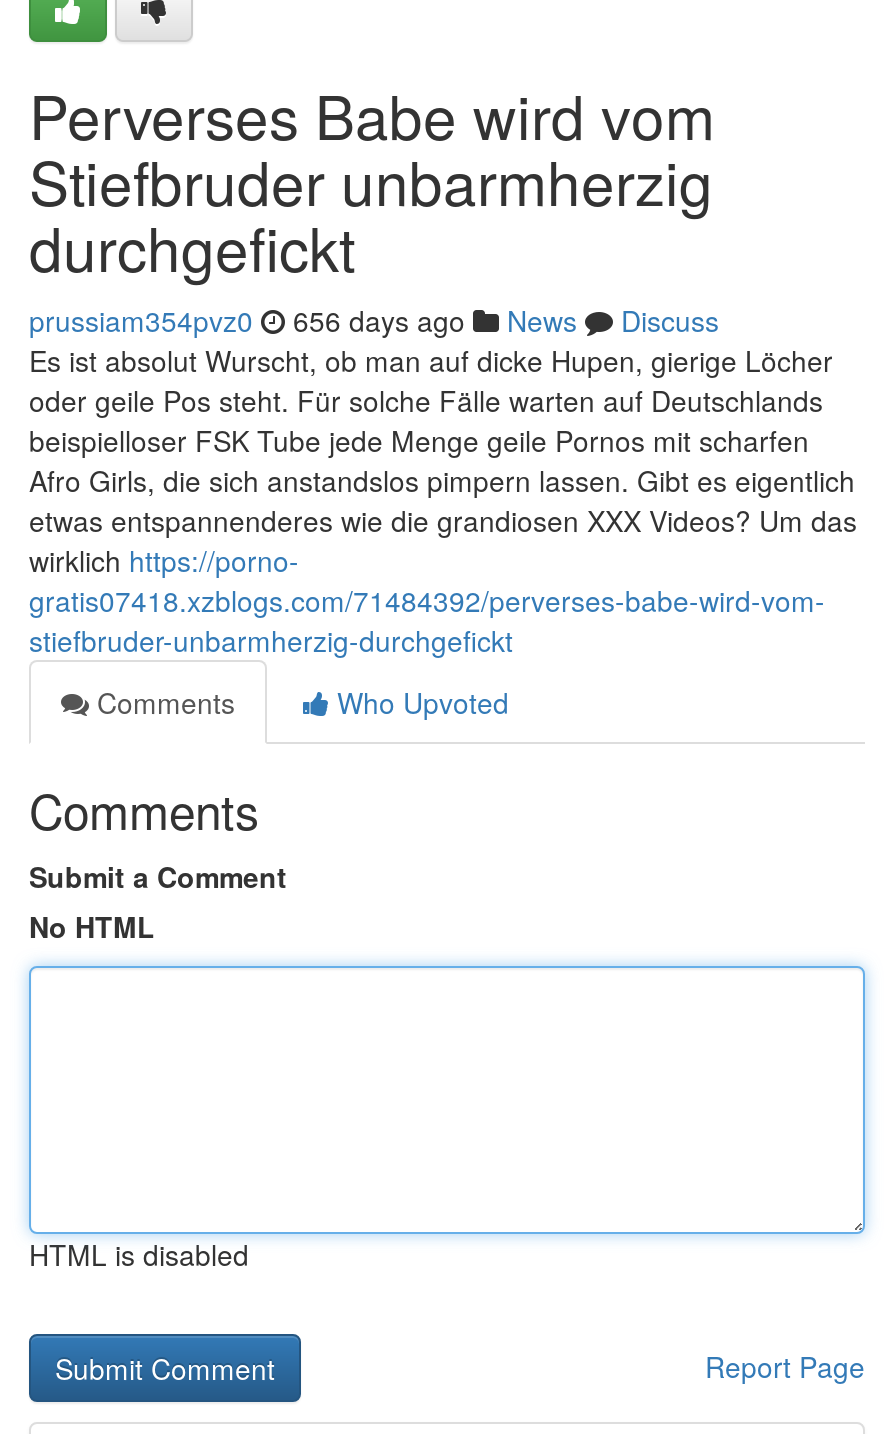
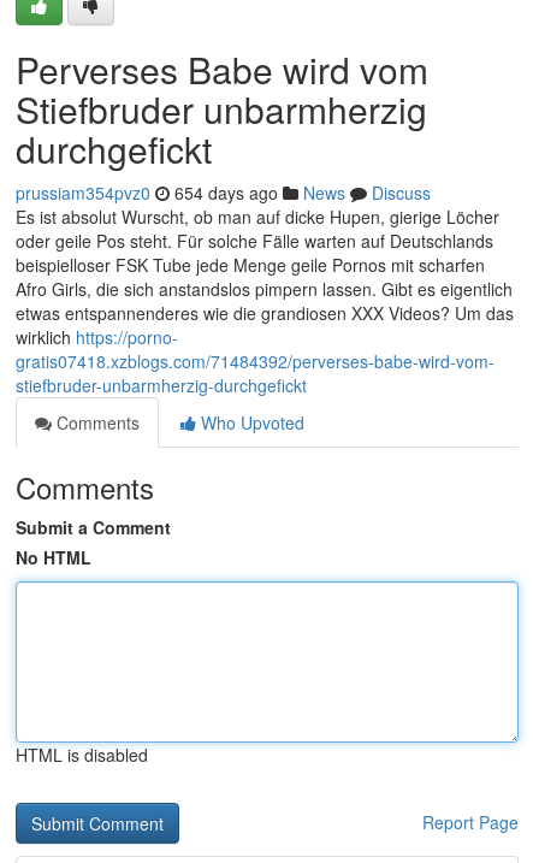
[29,300,719,340] prussiam354pvz0 656 days ago News Discuss -> [16,181,431,205] prussiam354pvz0 654 days ago News Discuss

